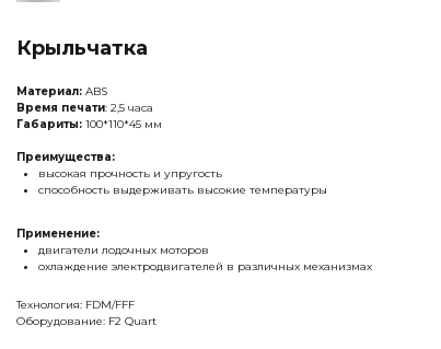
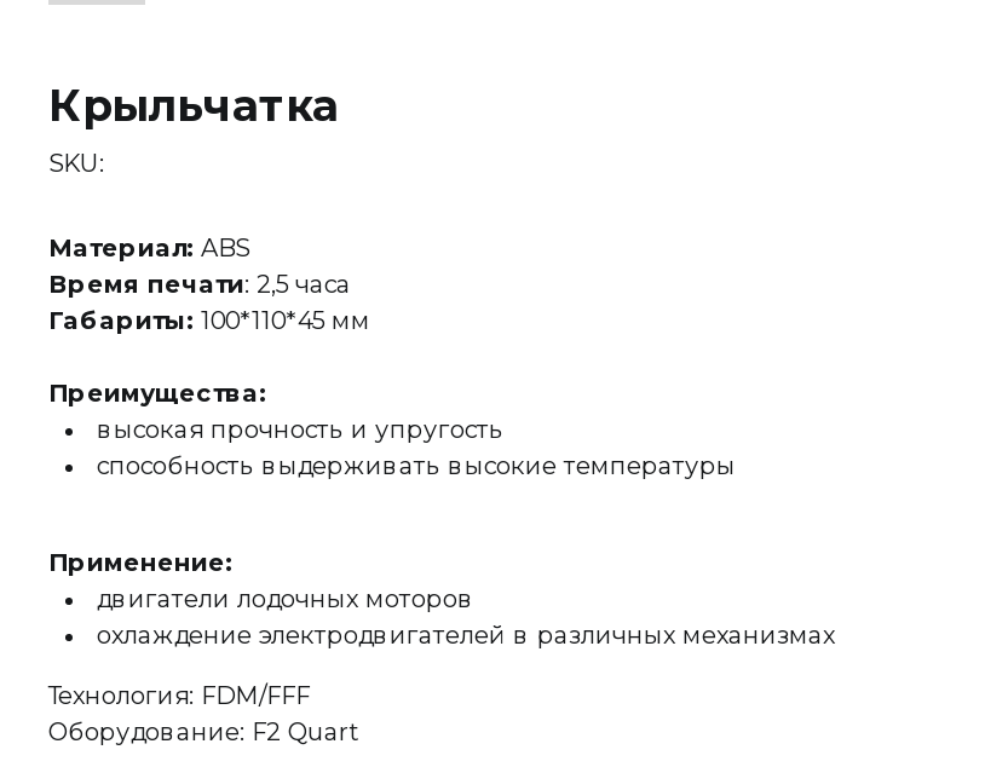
none -> [48,148,104,179] SKU:

